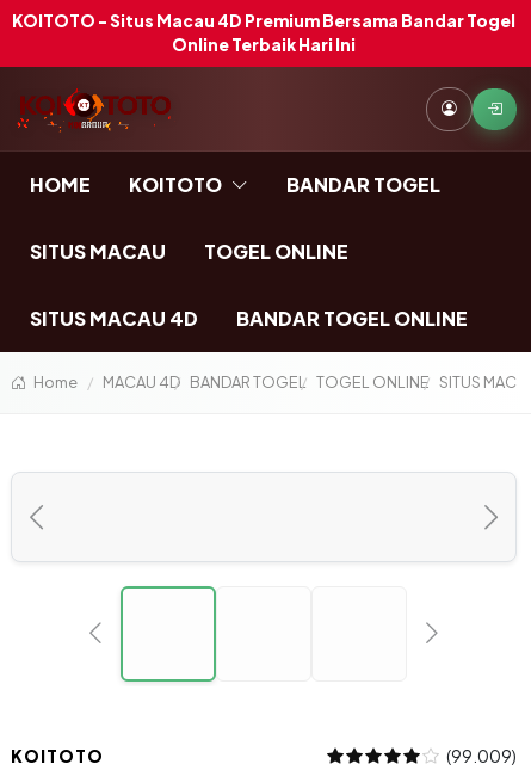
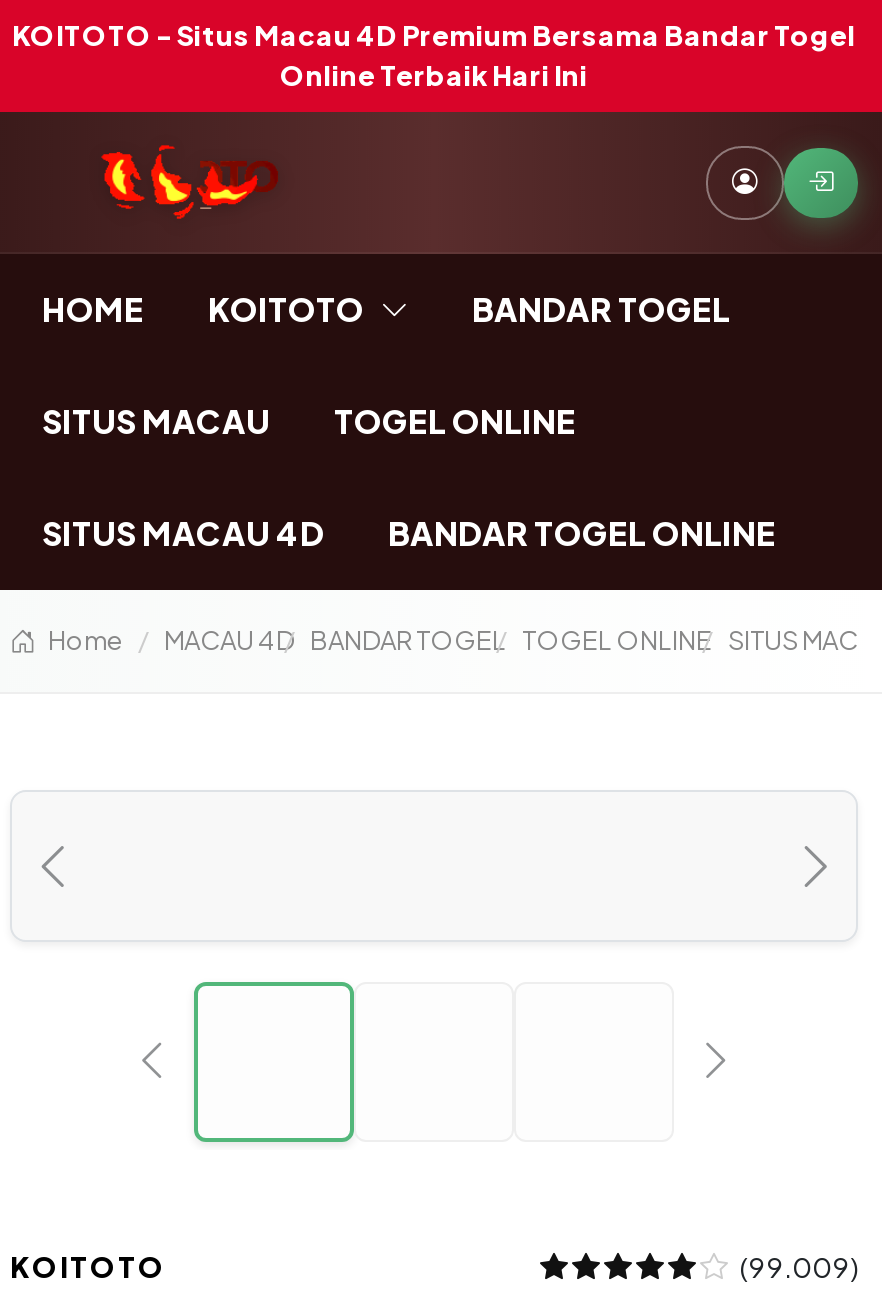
[17,87,158,131] [image] -> [100,144,260,220] [image]

